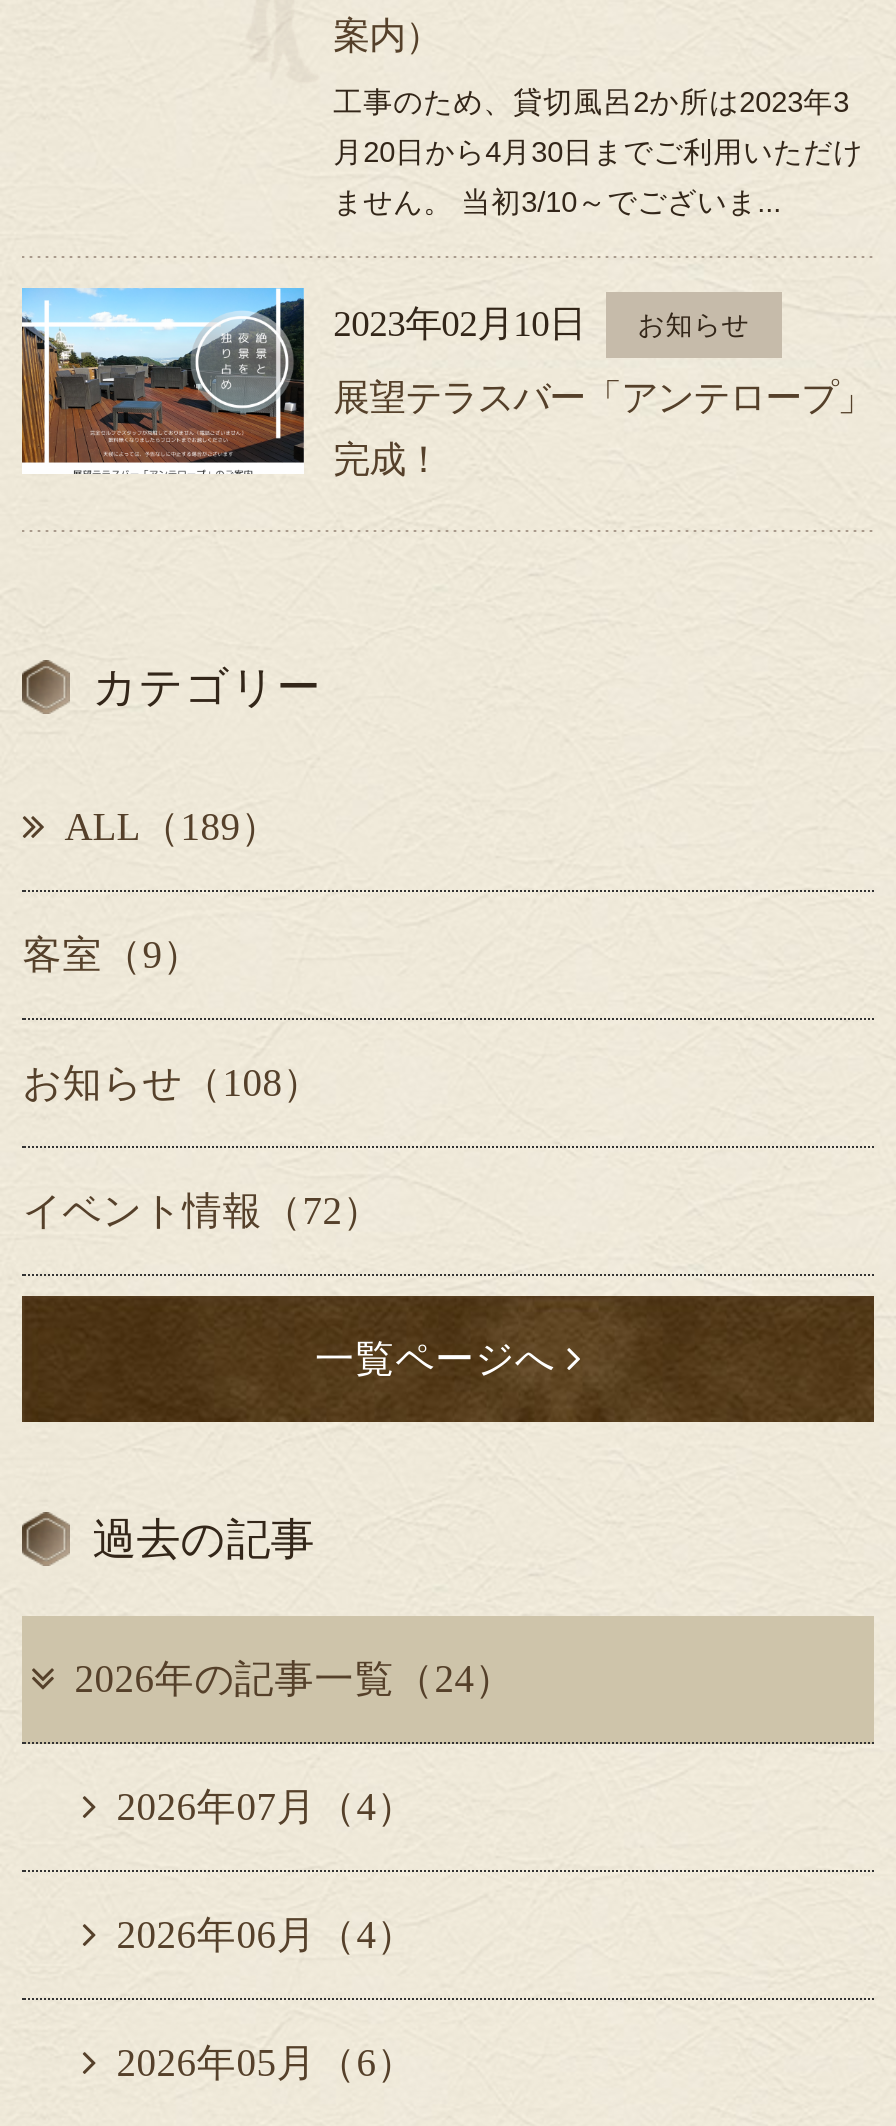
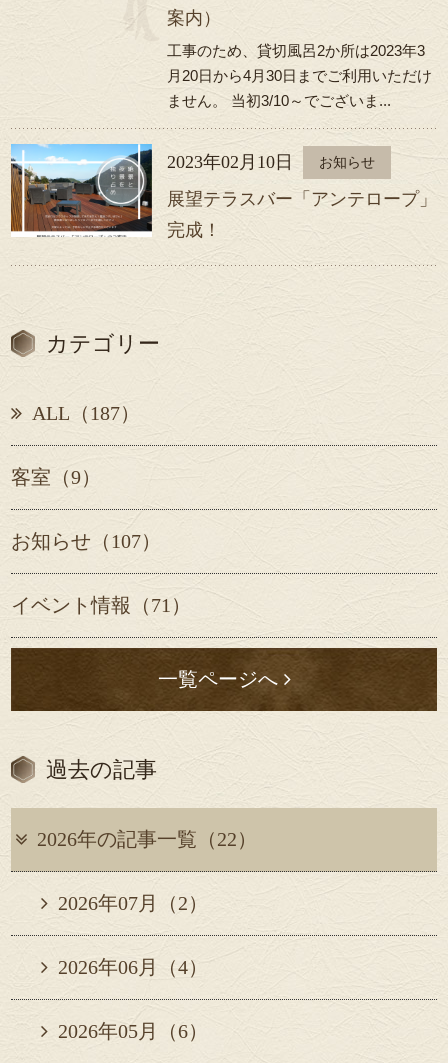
[64,803,280,847] ALL（189） -> [32,402,140,424] ALL（187）
[22,1059,322,1103] お知らせ（108） -> [11,530,161,552] お知らせ（107）
[22,1187,382,1231] イベント情報（72） -> [11,594,191,616] イベント情報（71）
[74,1655,514,1699] 2026年の記事一覧（24） -> [37,828,257,850] 2026年の記事一覧（22）
[116,1783,416,1827] 2026年07月（4） -> [58,892,208,914] 2026年07月（2）

